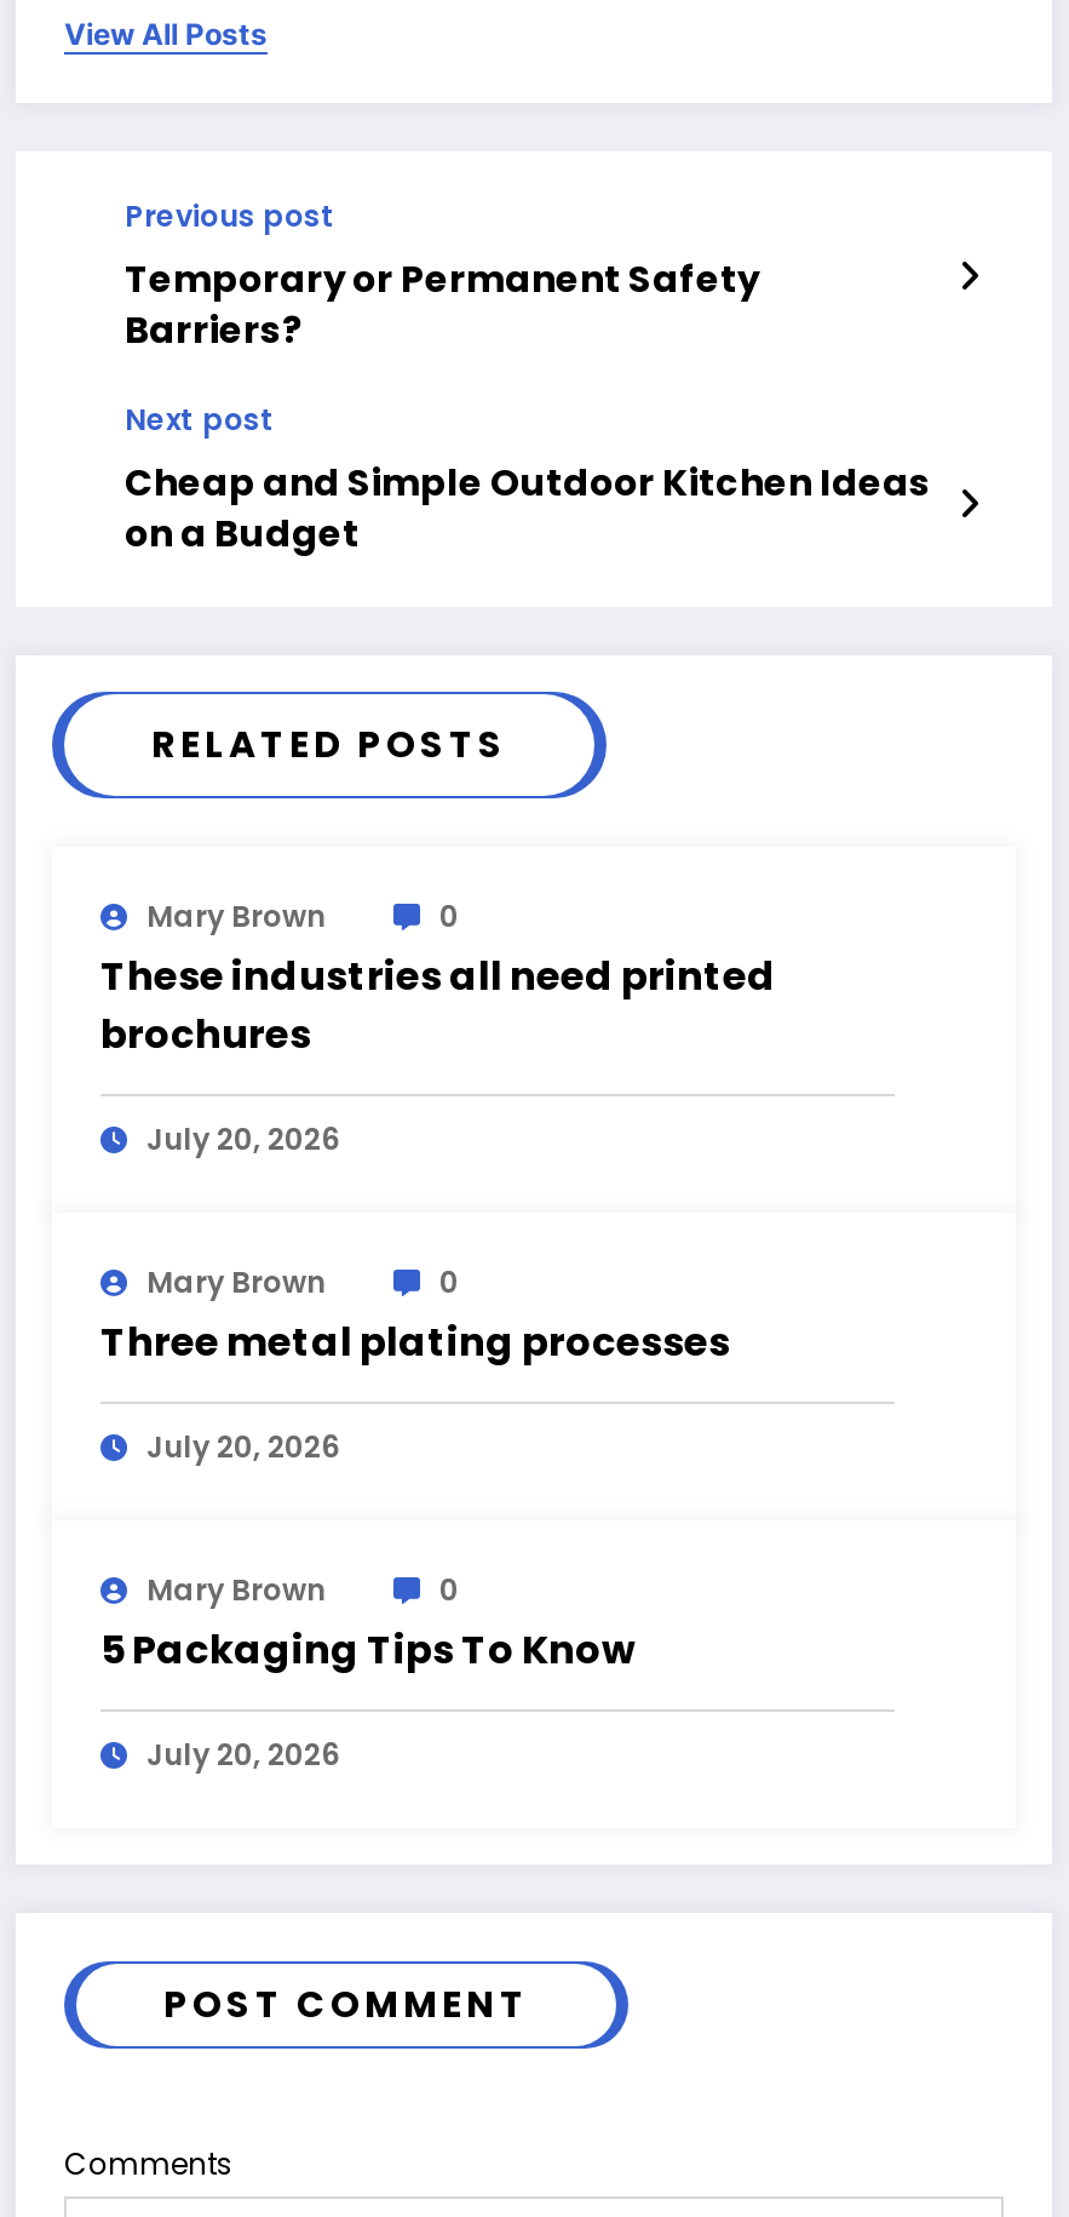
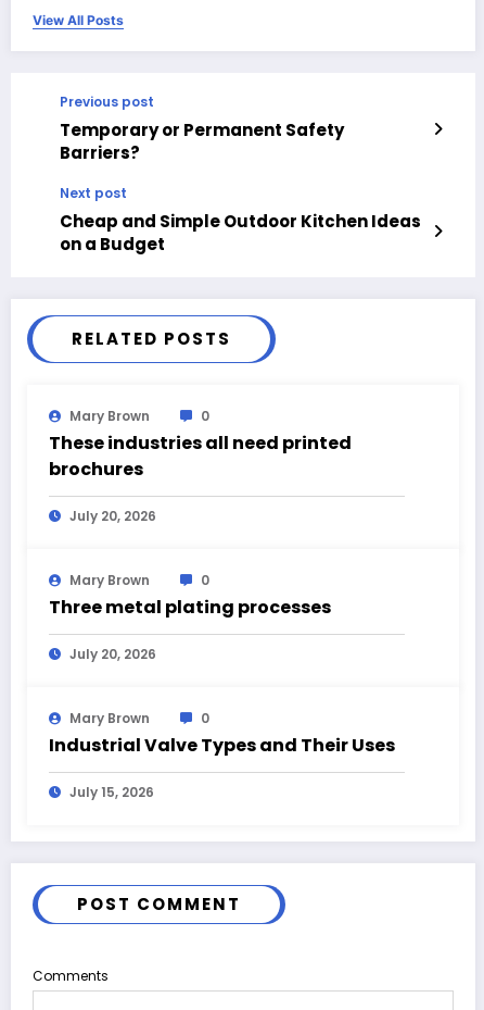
[100,1622,636,1678] 5 Packaging Tips To Know -> [49,733,395,758] Industrial Valve Types and Their Uses
[146,1733,340,1775] July 20, 2026 -> [69,783,154,801] July 15, 2026

